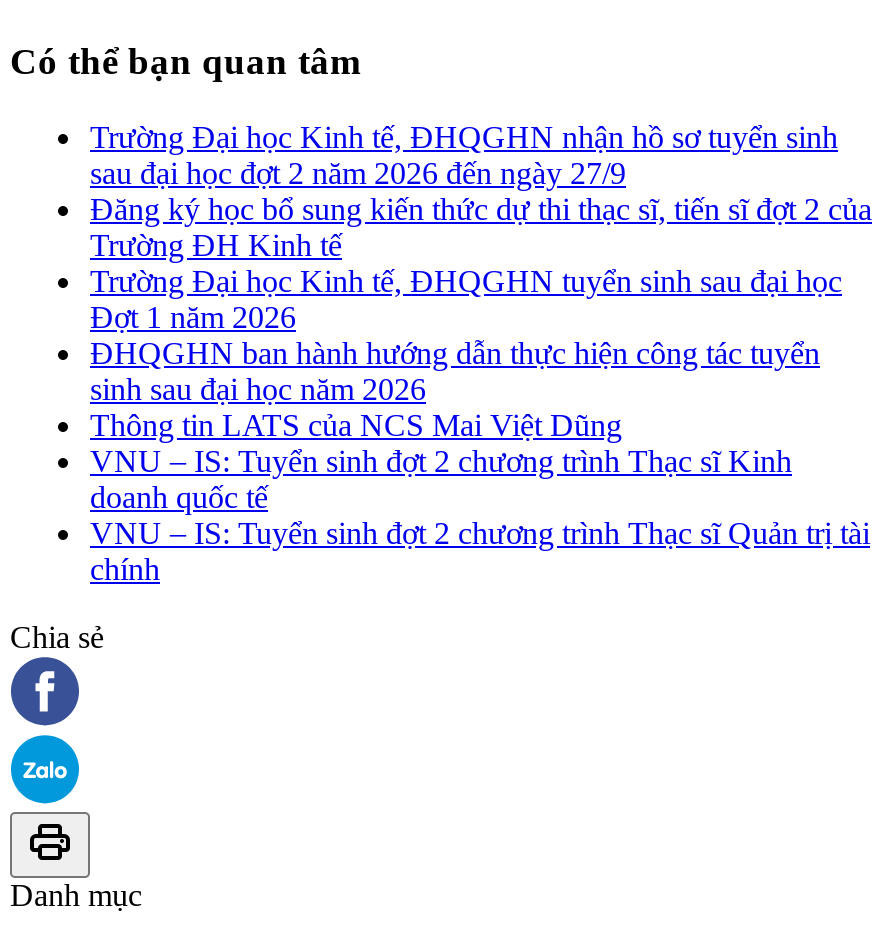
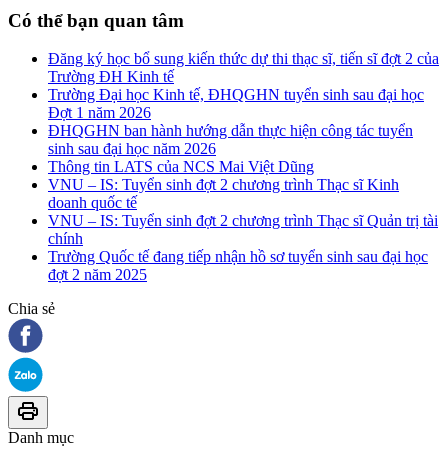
[90,120,838,190] Trường Đại học Kinh tế, ĐHQGHN nhận hồ sơ tuyển sinh | sau đại học đợt 2 năm 2026 đến ngày 27/9 -> none
moved [90,192,872,586] -> [48,50,439,247]: Đăng ký học bổ sung kiến thức dự thi thạc sĩ, tiến sĩ đợt 2 của | Trường ĐH Kinh tế | Trường Đại học Kinh tế, ĐHQGHN tuyển sinh sau đại học | ... | VNU – IS: Tuyển sinh đợt 2 chương trình Thạc sĩ Quản trị tài | chính
none -> [48,248,428,283] Trường Quốc tế đang tiếp nhận hồ sơ tuyển sinh sau đại học | đợt 2 năm 2025

